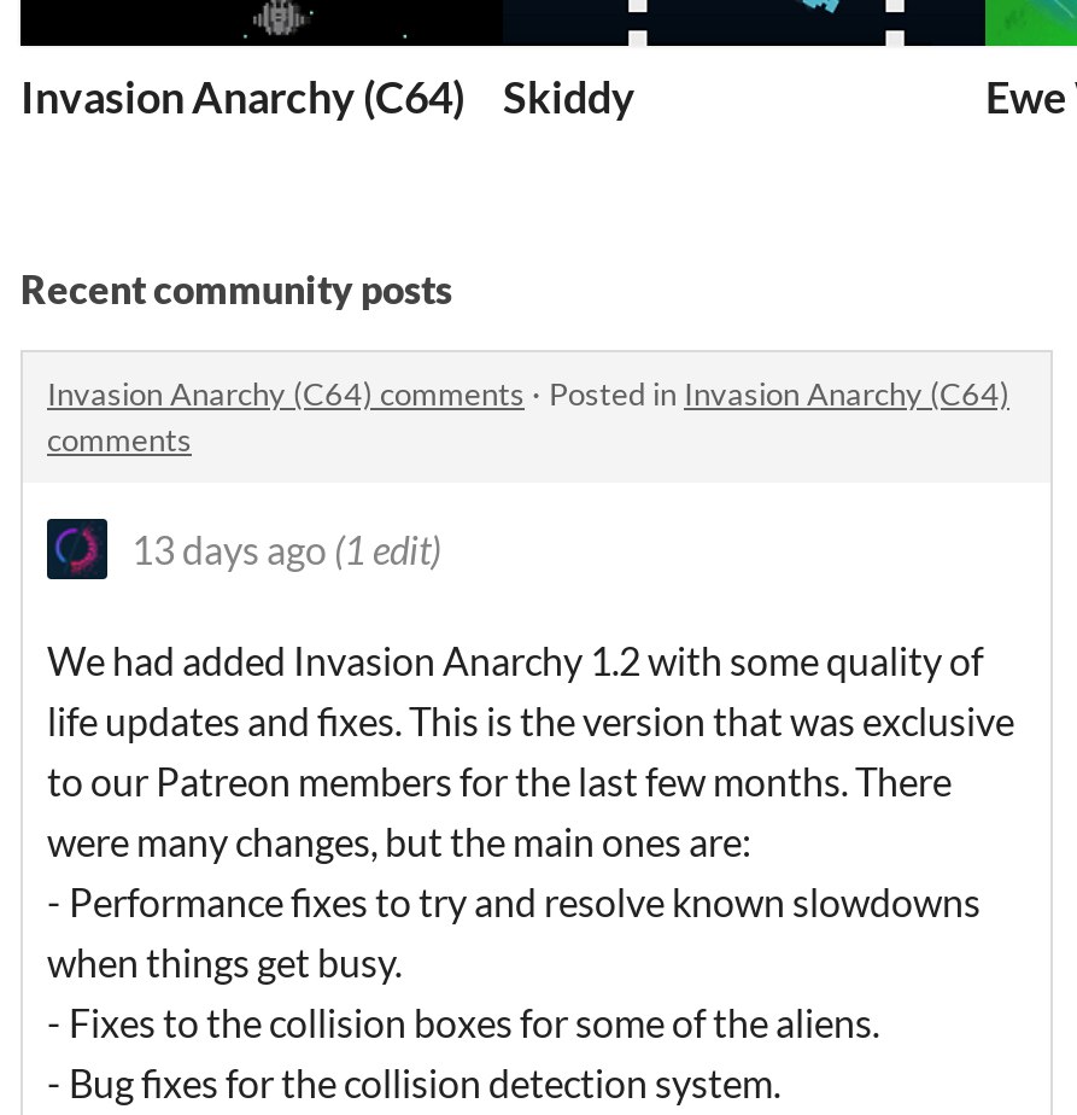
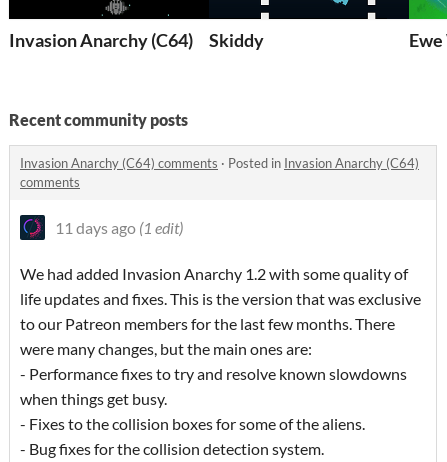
[131,527,440,572] 13 days ago (1 edit) -> [55,218,183,237] 11 days ago (1 edit)

